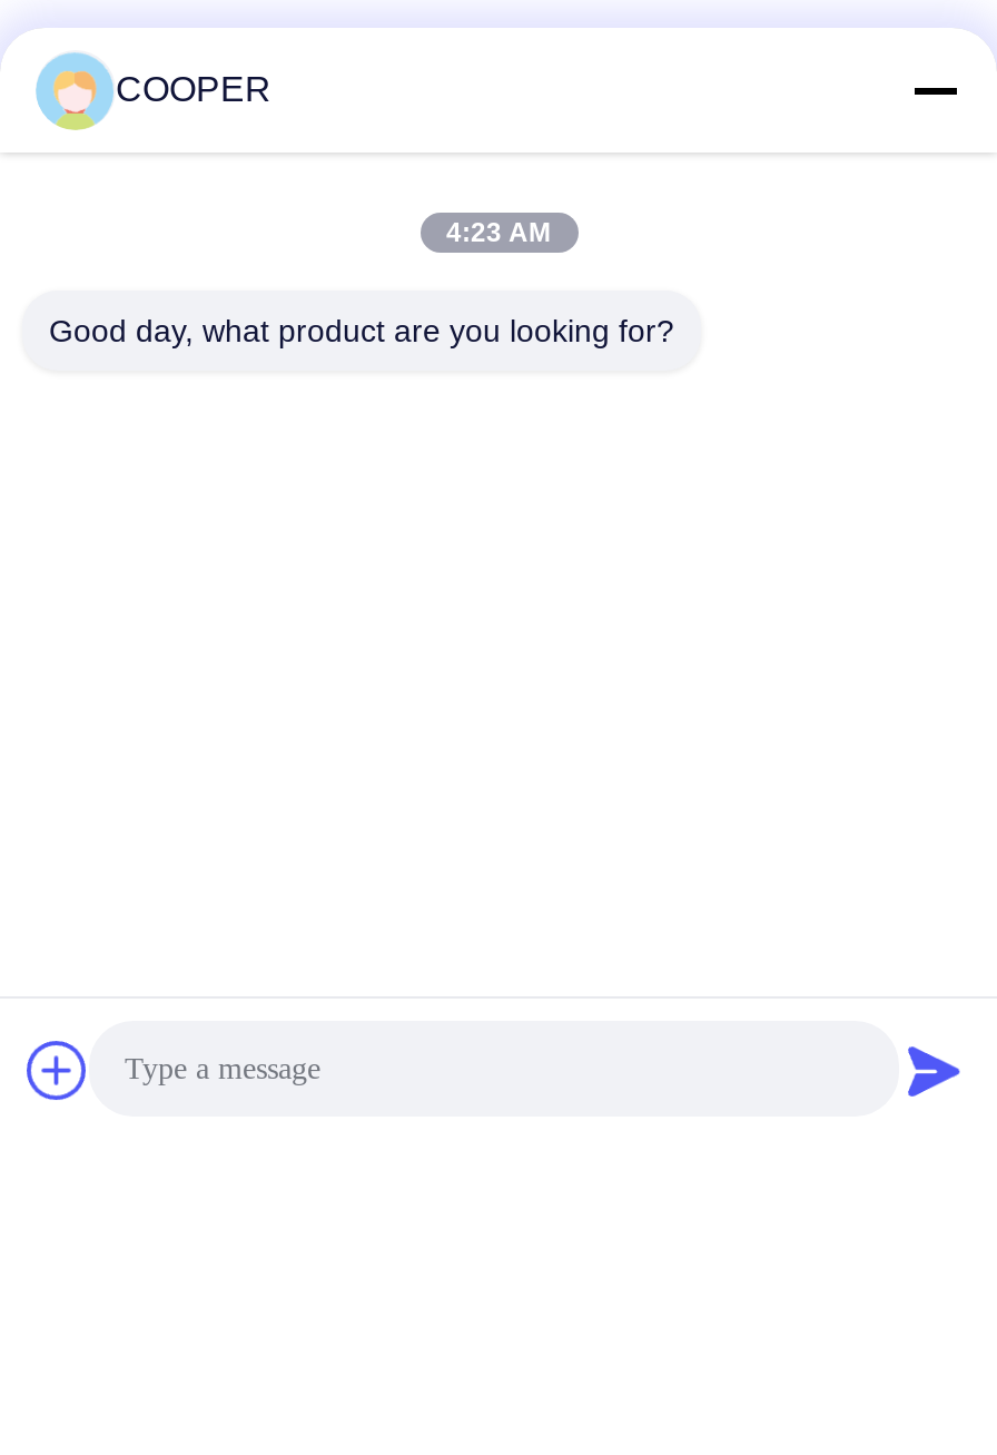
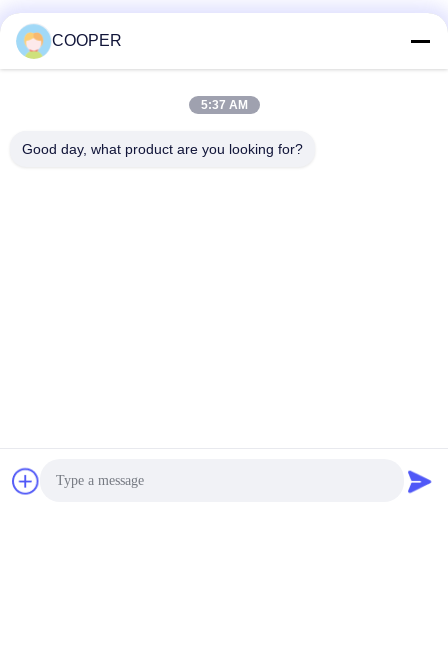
[446,217,551,248] 4:23 AM -> [200,98,247,112] 5:37 AM

